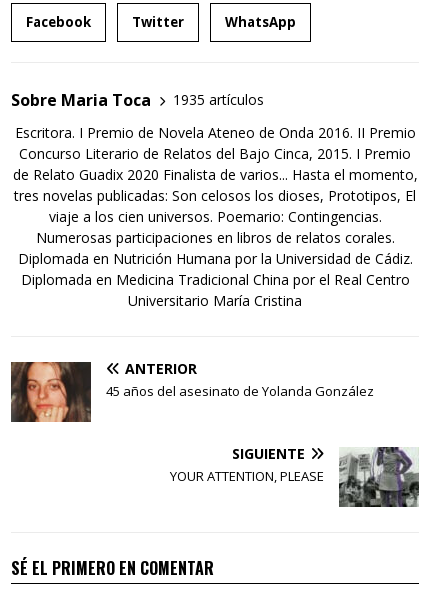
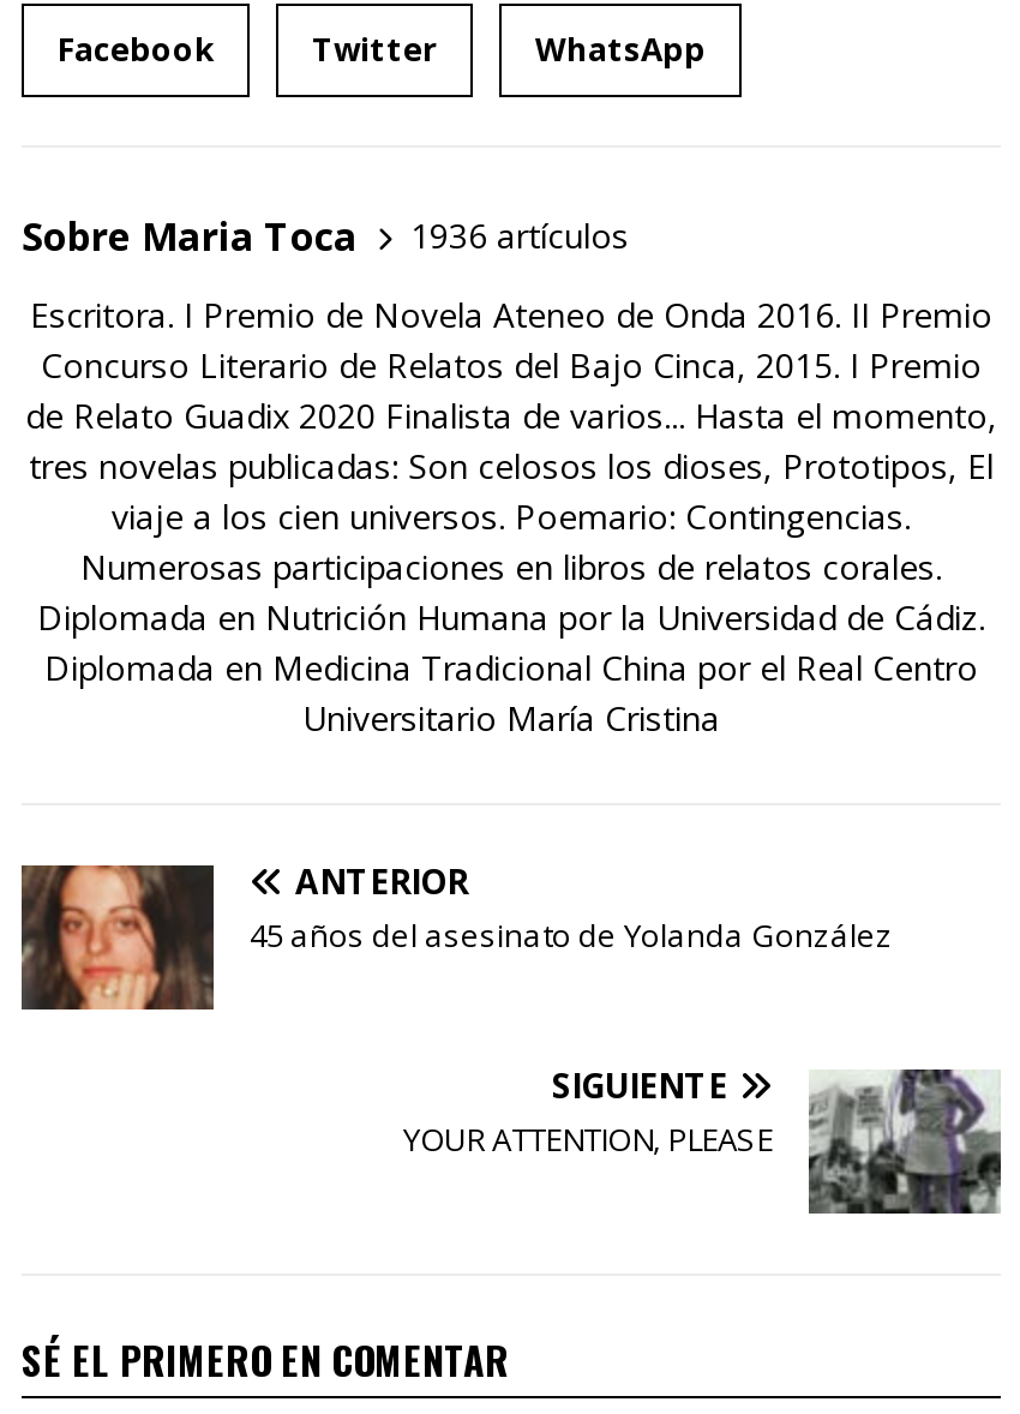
[11,89,264,111] Sobre Maria Toca 1935 artículos -> [22,210,629,262] Sobre Maria Toca 1936 artículos

